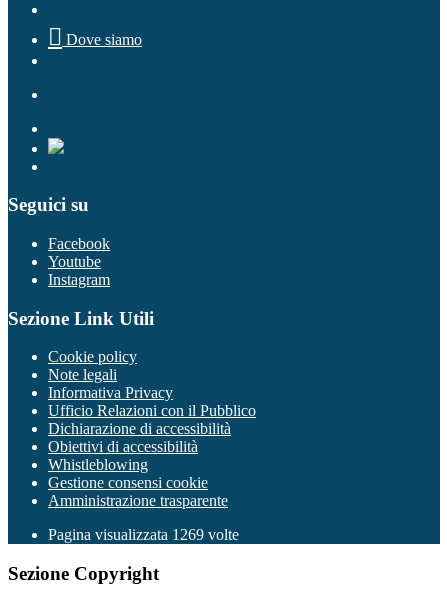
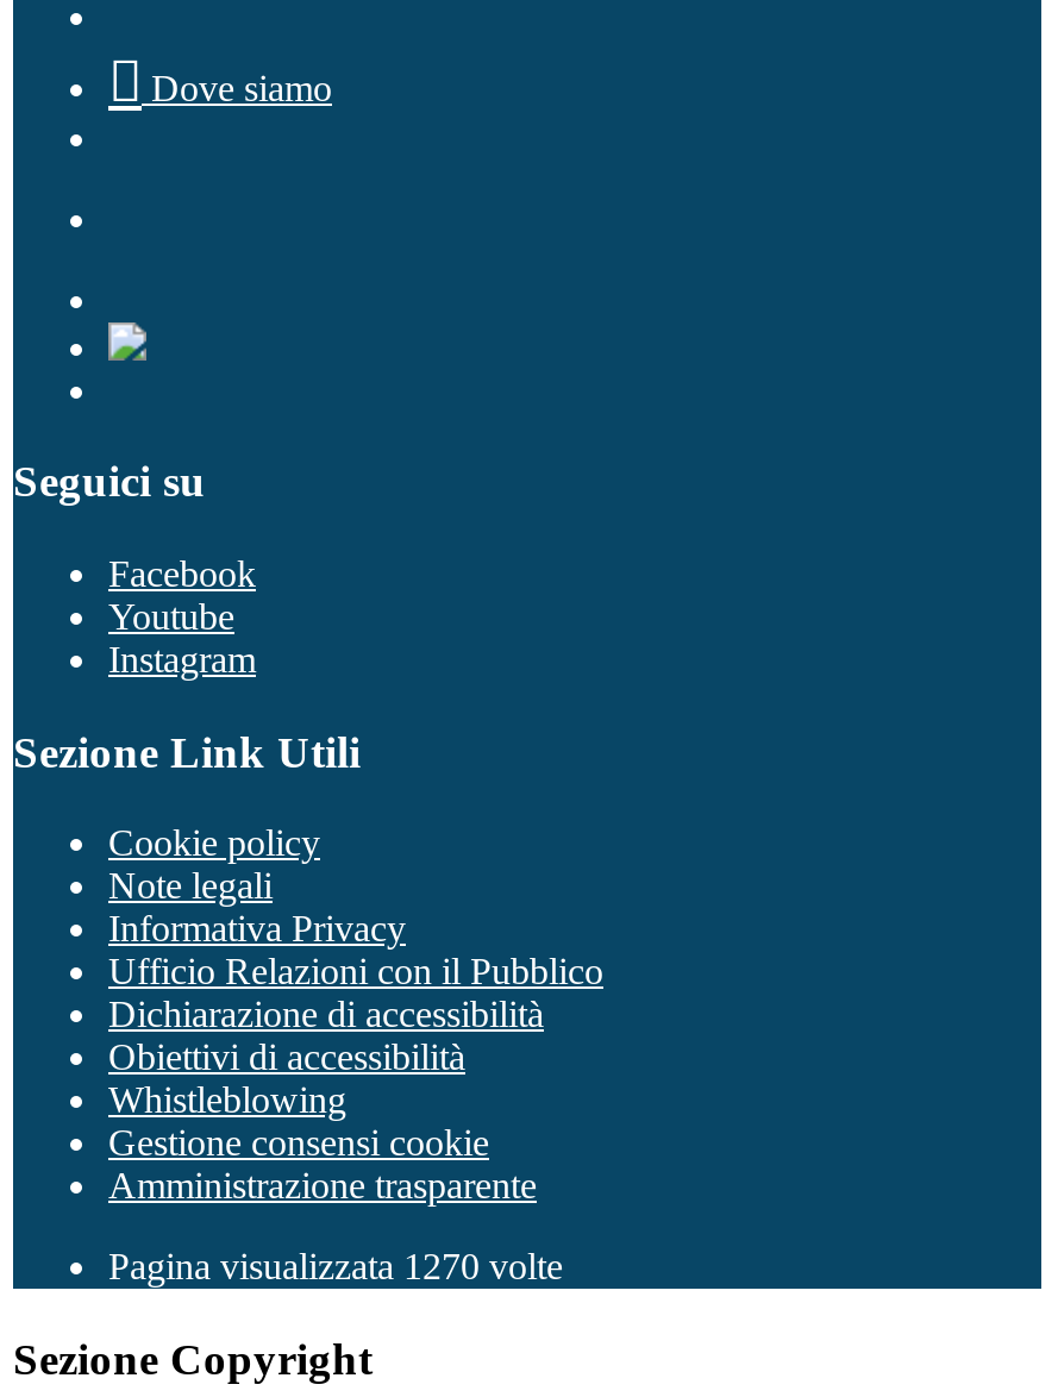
[48,526,239,543] Pagina visualizzata 1269 volte -> [108,1247,563,1287] Pagina visualizzata 1270 volte

